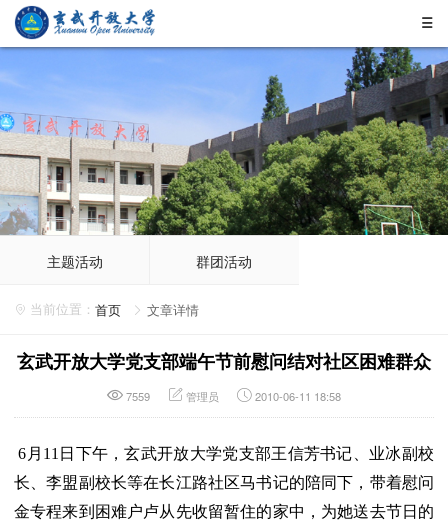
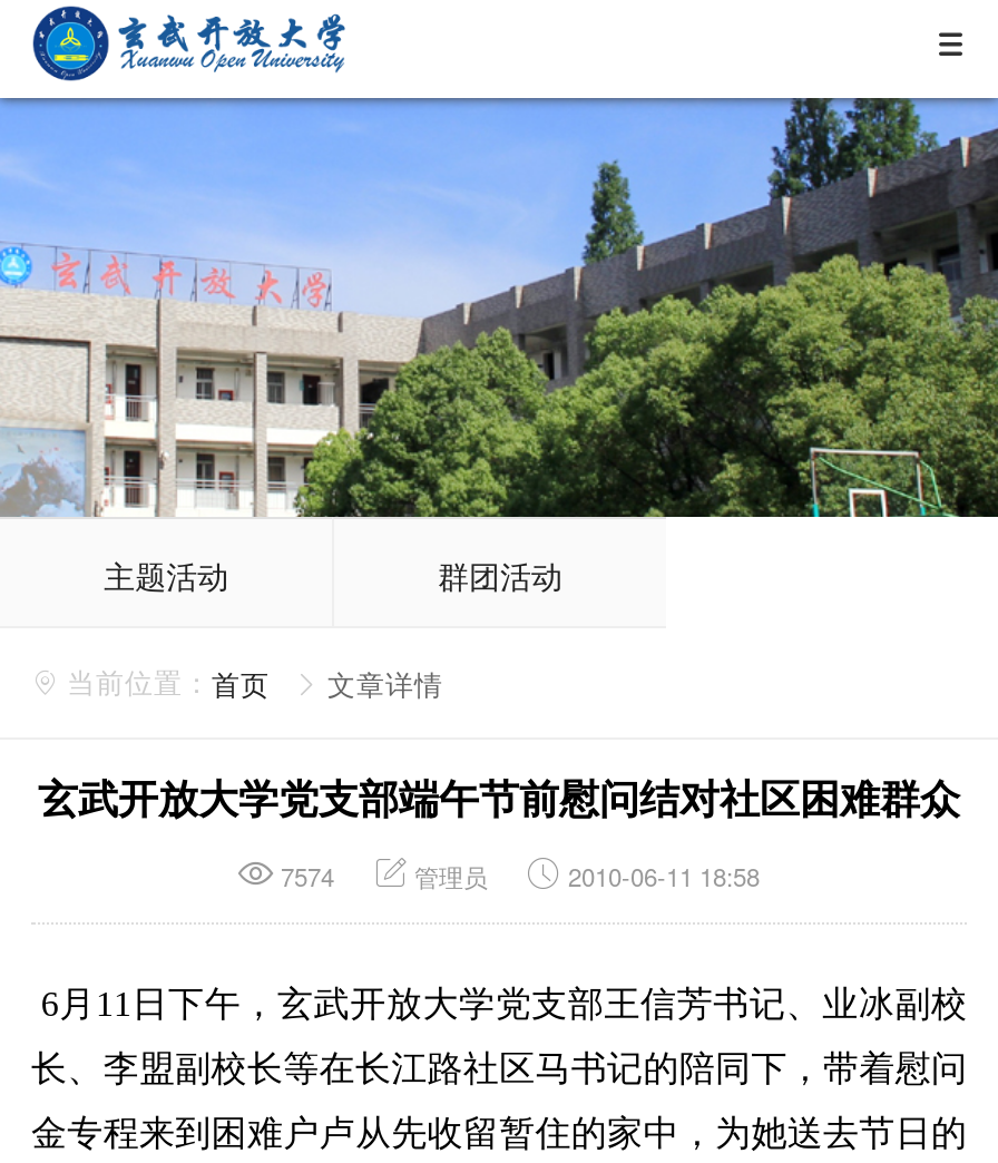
[123,388,150,404] 7559 -> [274,858,334,893] 7574

